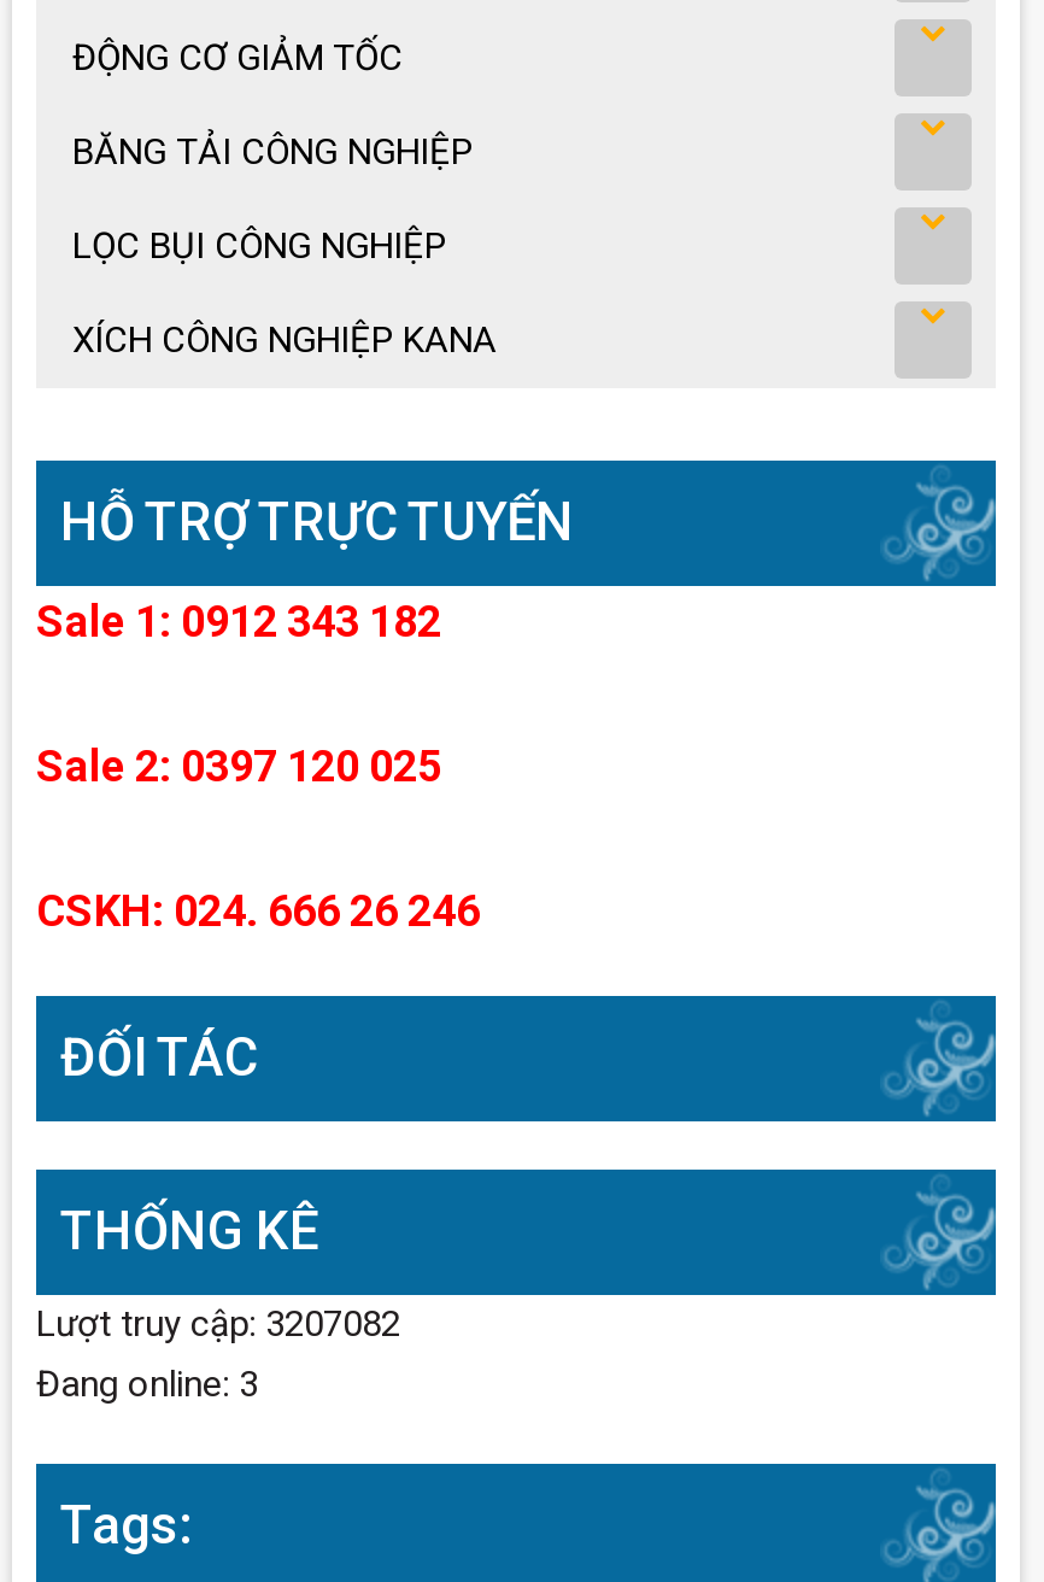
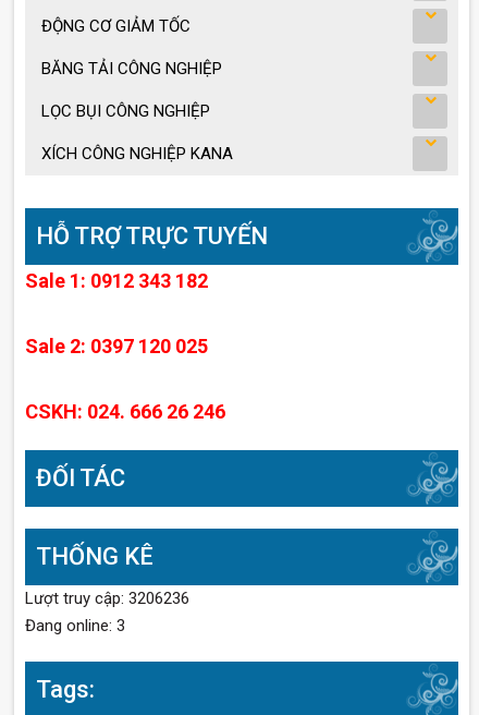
[36,1302,400,1346] Lượt truy cập: 3207082 -> [25,589,189,608] Lượt truy cập: 3206236

